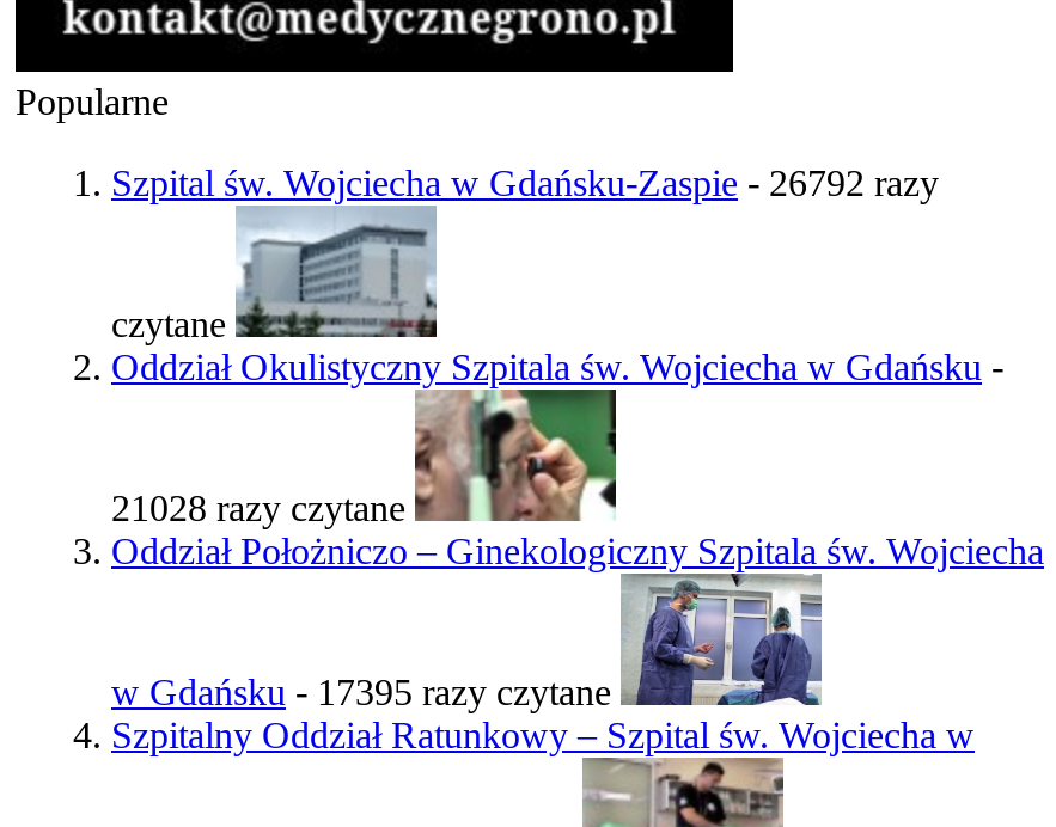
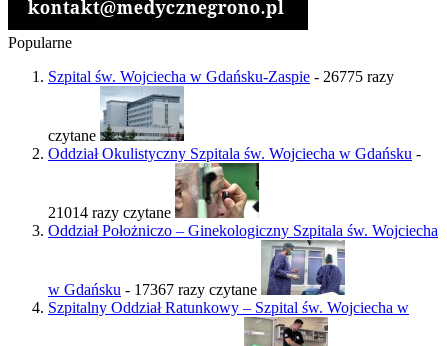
[111,162,939,202] Szpital św. Wojciecha w Gdańsku-Zaspie - 26792 razy -> [48,68,394,85] Szpital św. Wojciecha w Gdańsku-Zaspie - 26775 razy
[111,487,405,527] 21028 razy czytane -> [48,204,171,221] 21014 razy czytane
[111,671,611,711] w Gdańsku - 17395 razy czytane -> [48,281,257,298] w Gdańsku - 17367 razy czytane

